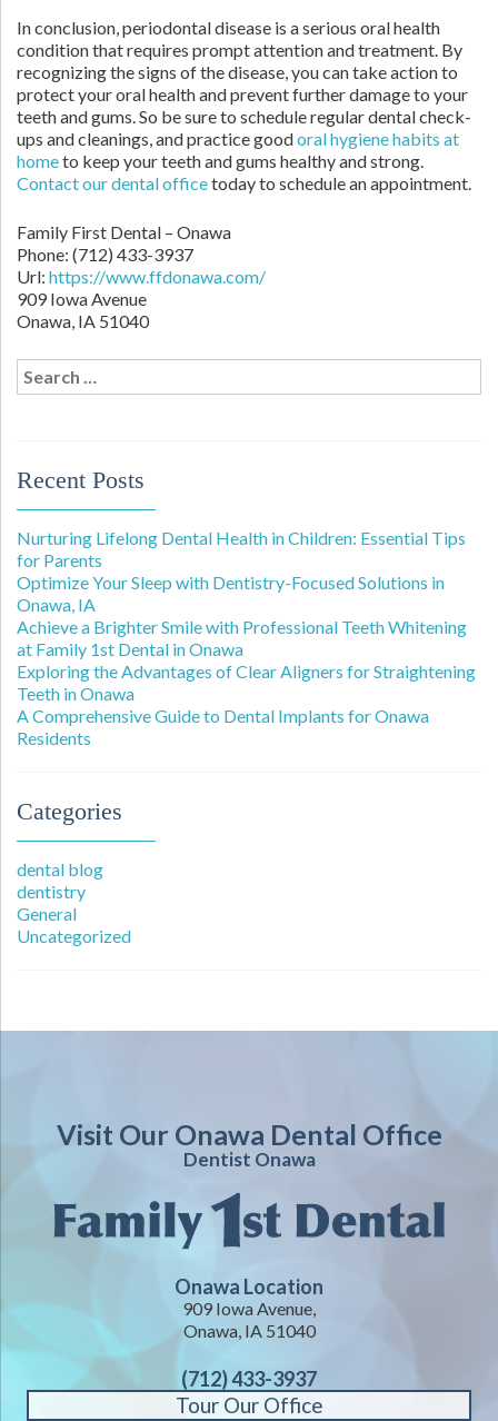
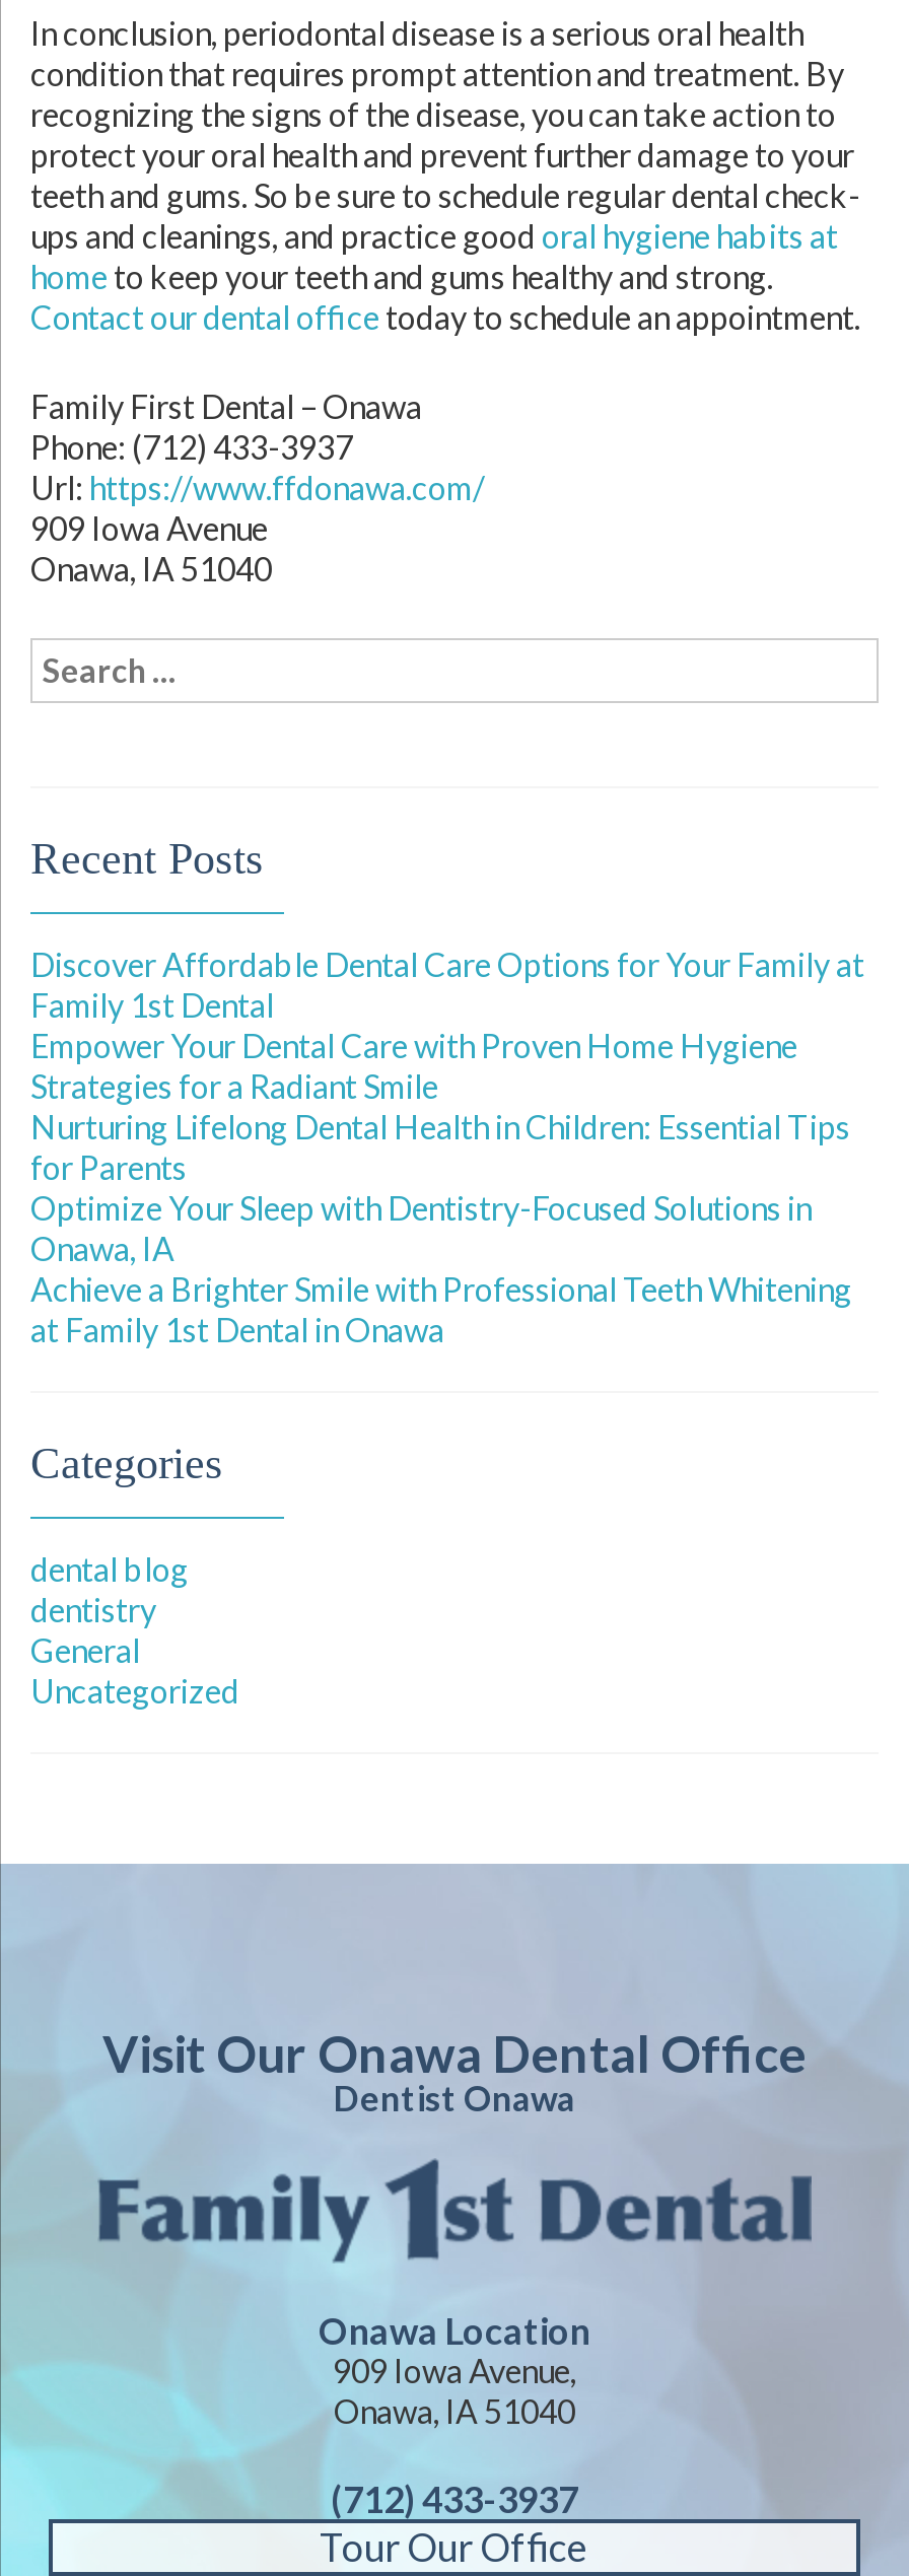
none -> [30,944,864,1104] Discover Affordable Dental Care Options for Your Family at | Family 1st Dental | Empower Your Dental Care with Proven Home Hygiene | Strategies for a Radiant Smile
moved [17,527,467,659] -> [30,1106,852,1348]: Nurturing Lifelong Dental Health in Children: Essential Tips | for Parents | Optimize Your Sleep with Dentistry-Focused Solutions in | Onawa, IA | Achieve a Brighter Smile with Professional Teeth Whitening | at Family 1st Dental in Onawa
[17,660,476,748] Exploring the Advantages of Clear Aligners for Straightening | Teeth in Onawa | A Comprehensive Guide to Dental Implants for Onawa | Residents -> none

